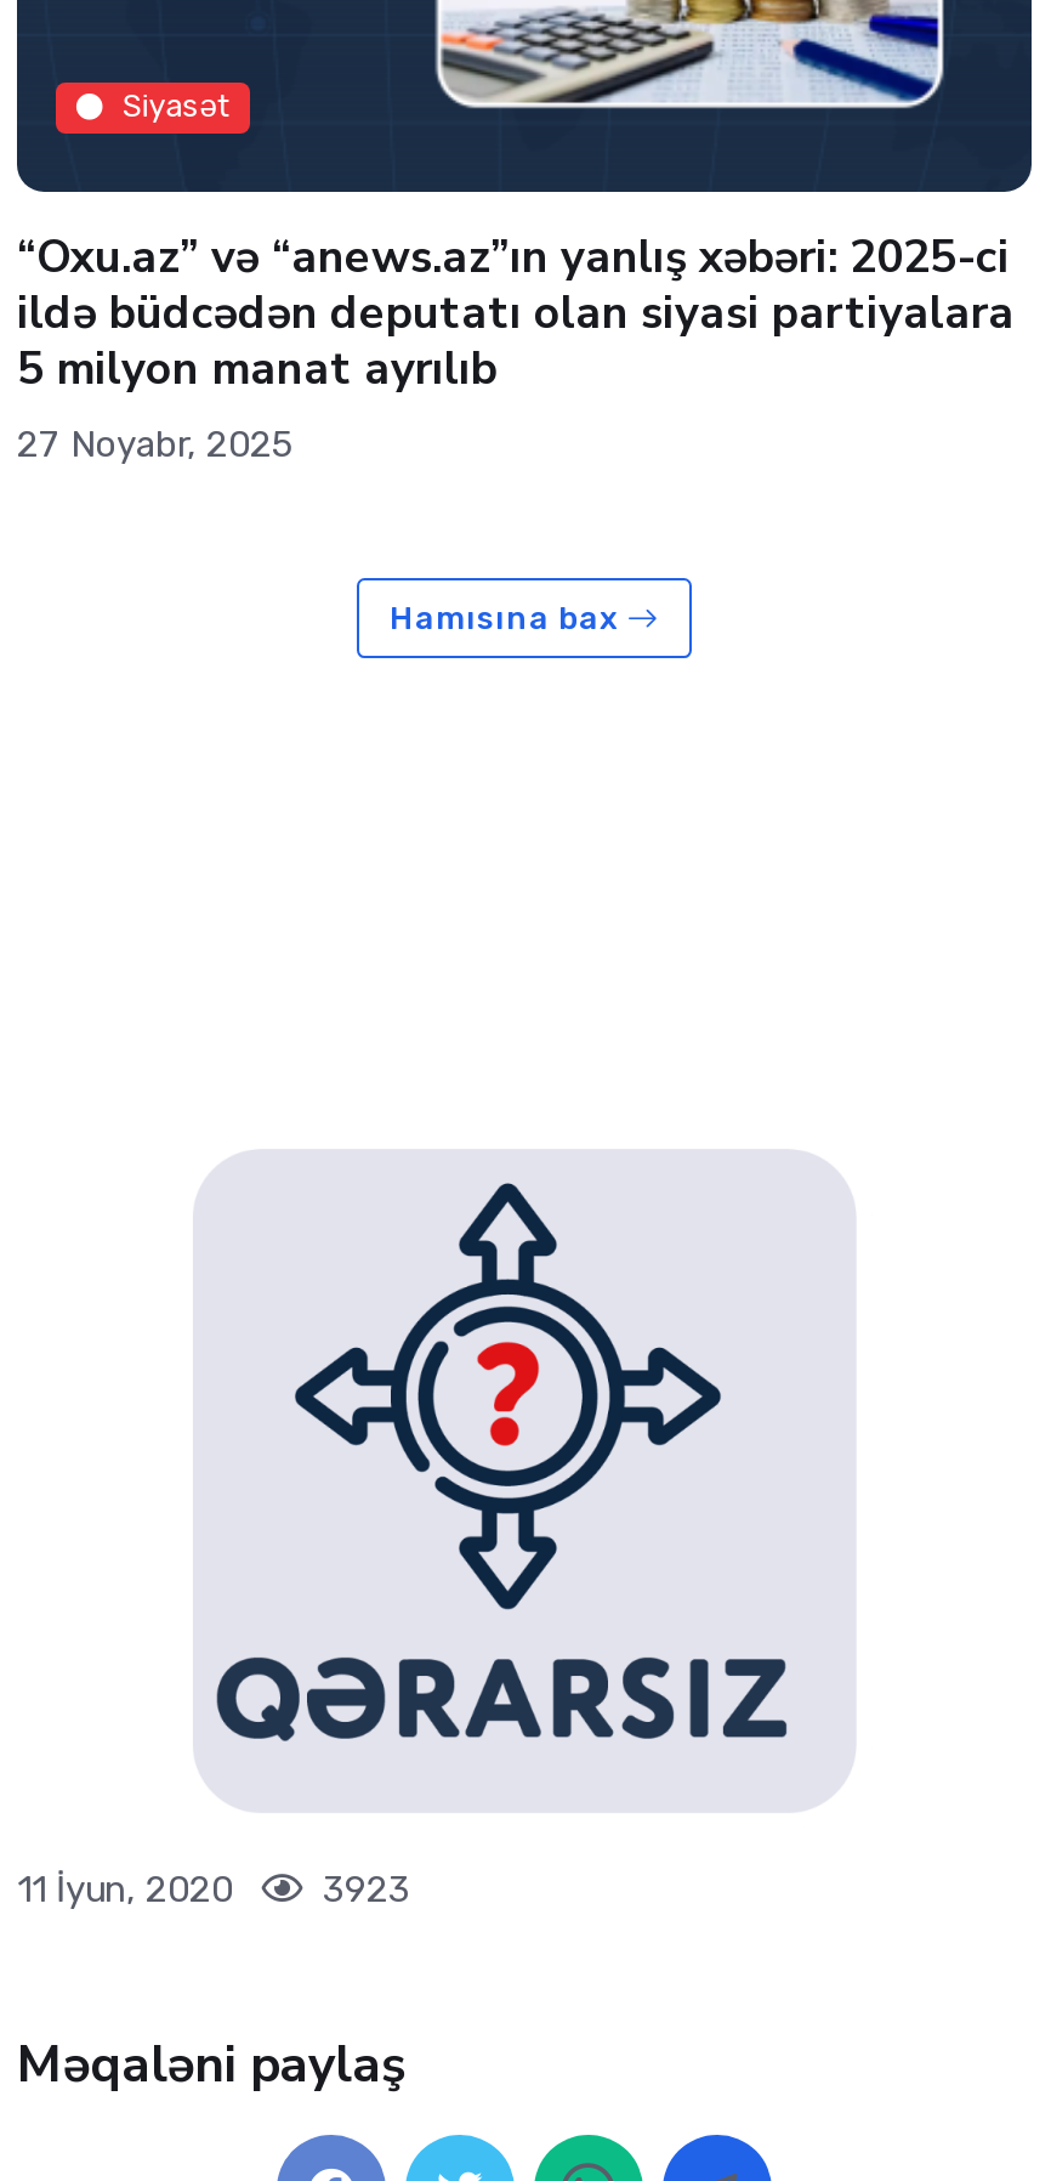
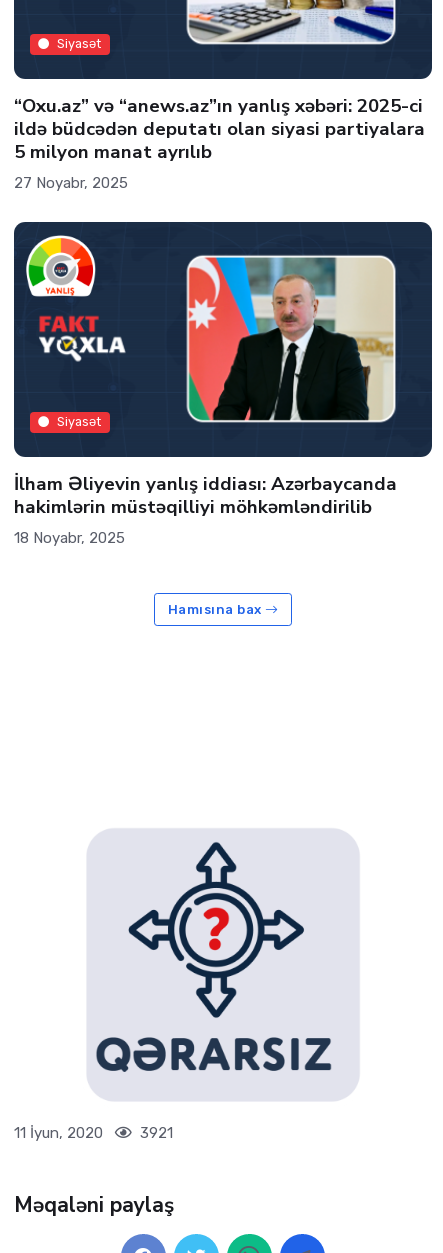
none -> [13,221,433,547] [image] | Siyasət | İlham Əliyevin yanlış iddiası: Azərbaycanda | hakimlərin müstəqilliyi möhkəmləndirilib | 18 Noyabr, 2025
[17,1867,410,1911] 11 İyun, 2020 3923 -> [14,1124,173,1142] 11 İyun, 2020 3921

